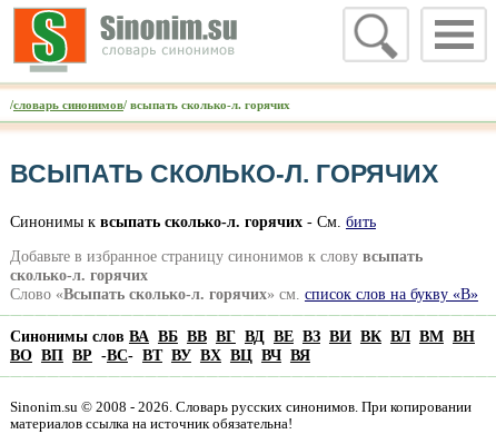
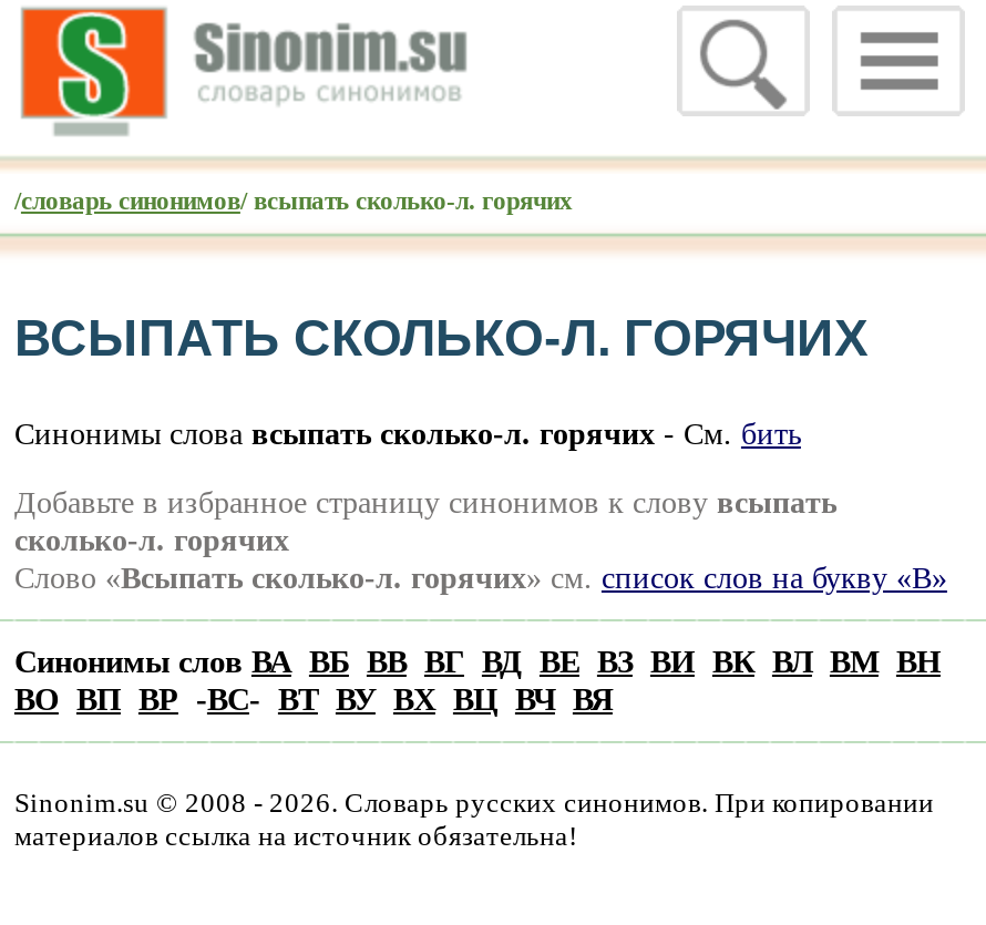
[10,212,376,230] Синонимы к всыпать сколько-л. горячих - См. бить -> [14,415,801,450] Синонимы слова всыпать сколько-л. горячих - Cм. бить

